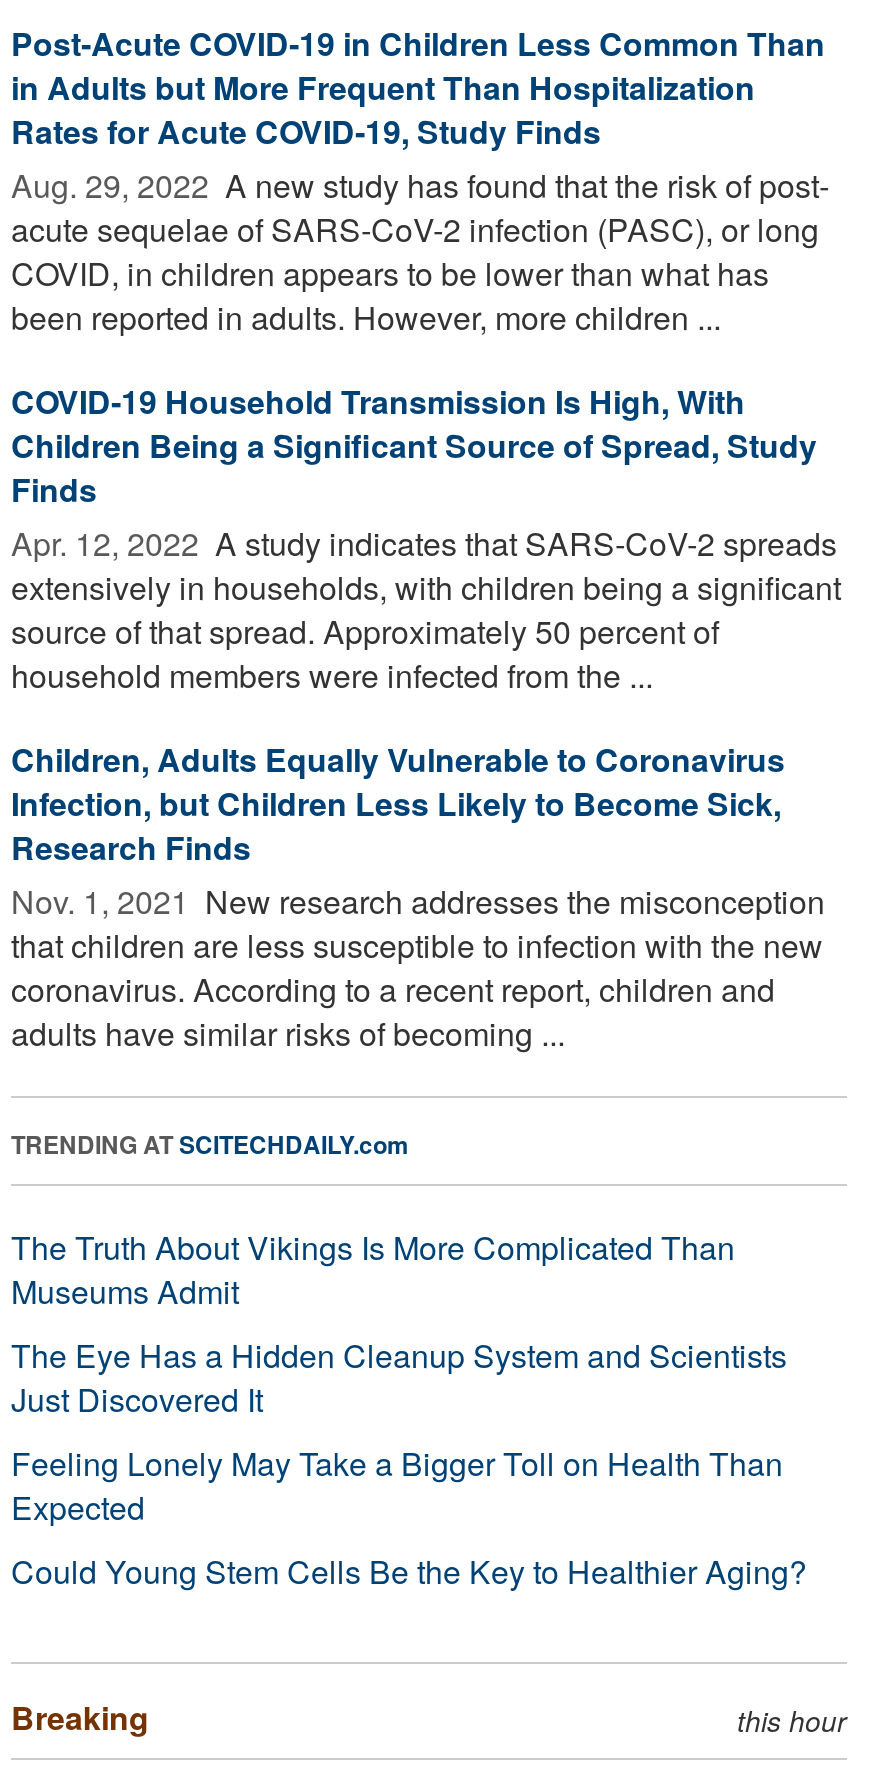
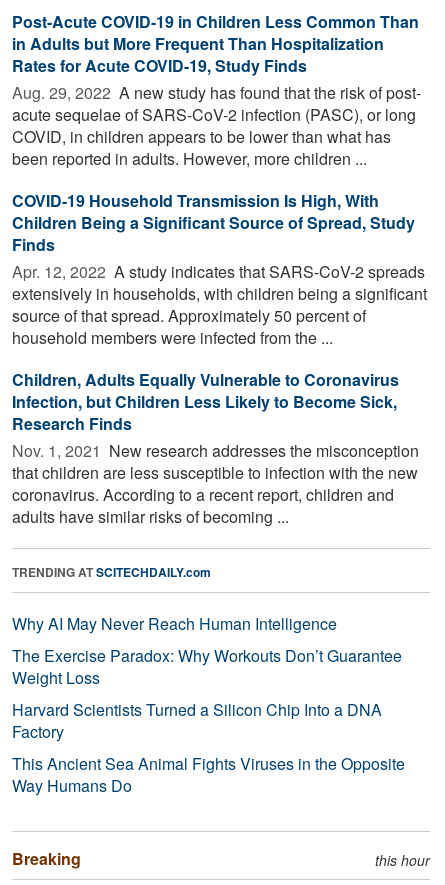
[11,1224,807,1594] The Truth About Vikings Is More Complicated Than | Museums Admit | The Eye Has a Hidden Cleanup System and Scientists | Just Discovered It | Feeling Lonely May Take a Bigger Toll on Health Than | Expected | Could Young Stem Cells Be the Key to Healthier Aging? -> [12,612,405,797] Why AI May Never Reach Human Intelligence | The Exercise Paradox: Why Workouts Don’t Guarantee | Weight Loss | Harvard Scientists Turned a Silicon Chip Into a DNA | Factory | This Ancient Sea Animal Fights Viruses in the Opposite | Way Humans Do

